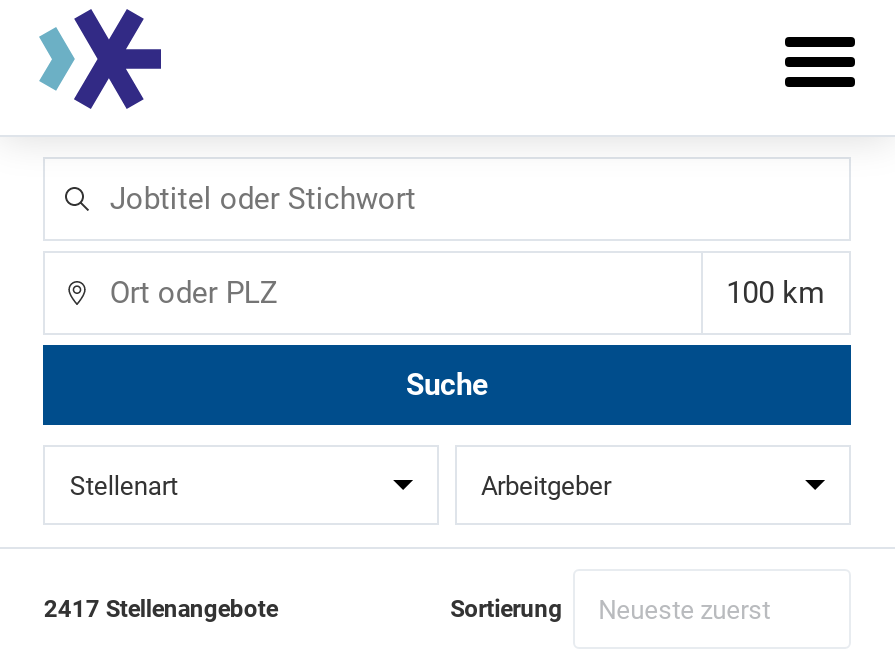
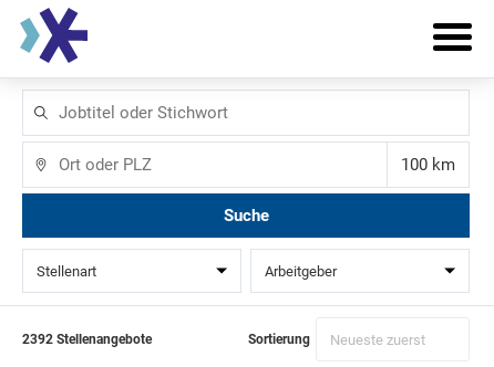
[44,595,278,623] 2417 Stellenangebote -> [23,332,152,347] 2392 Stellenangebote

